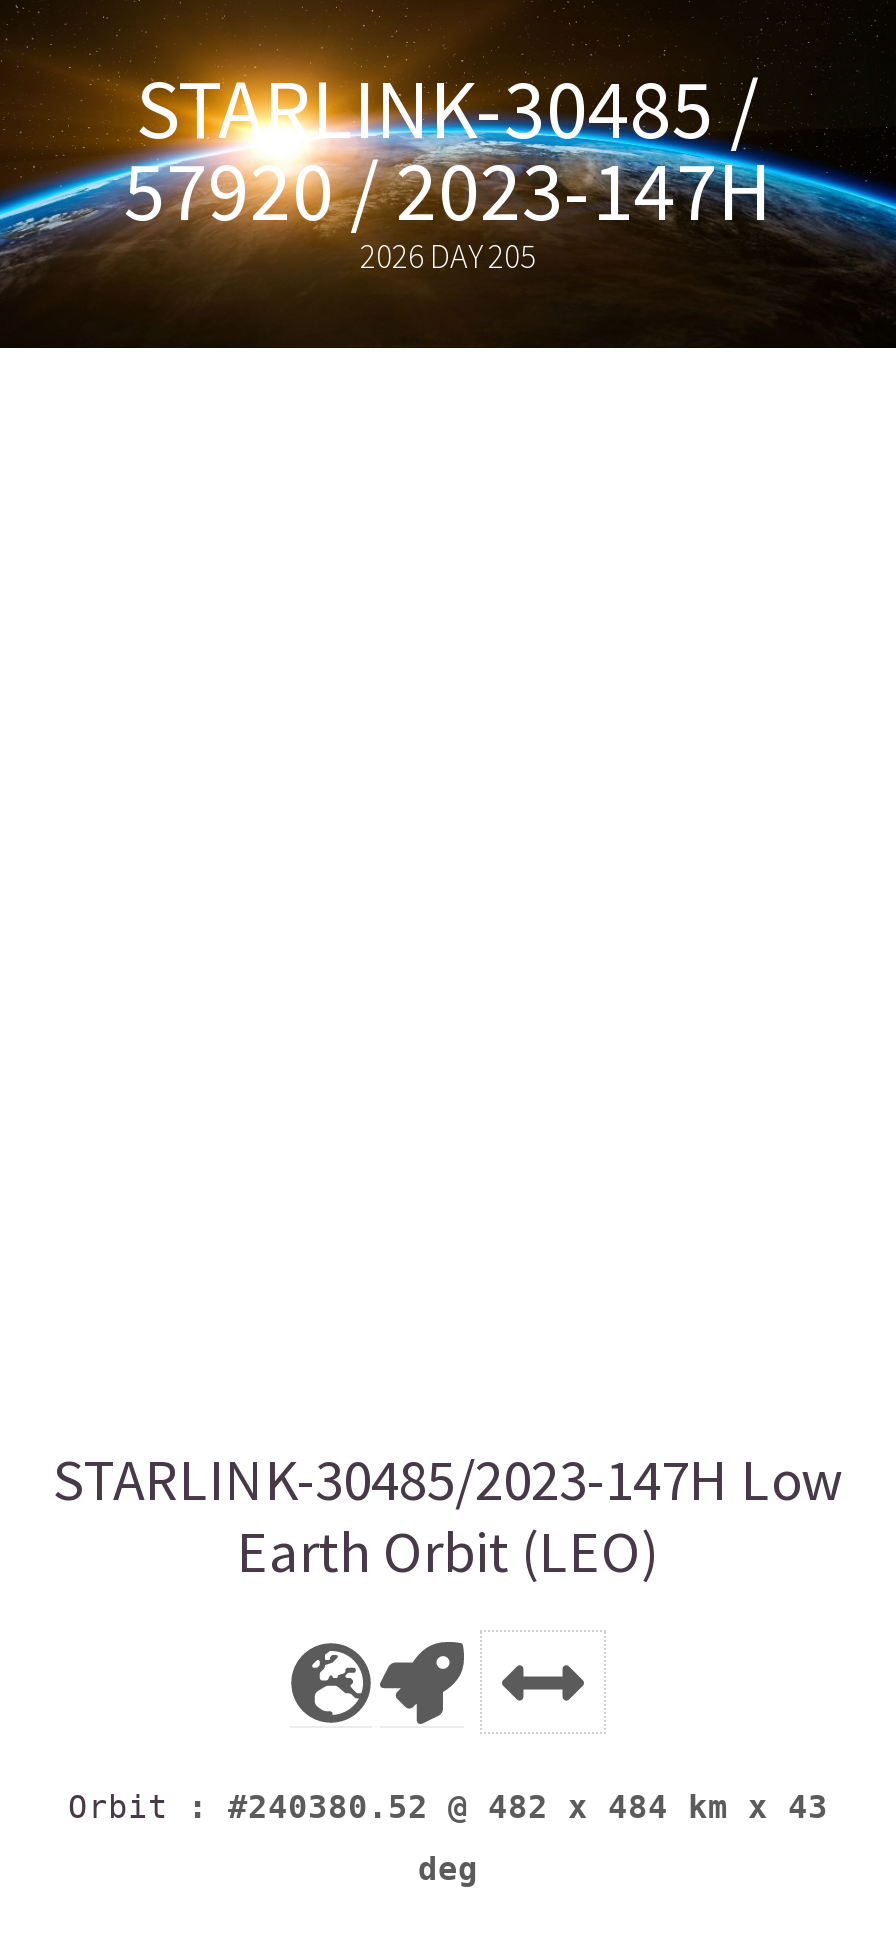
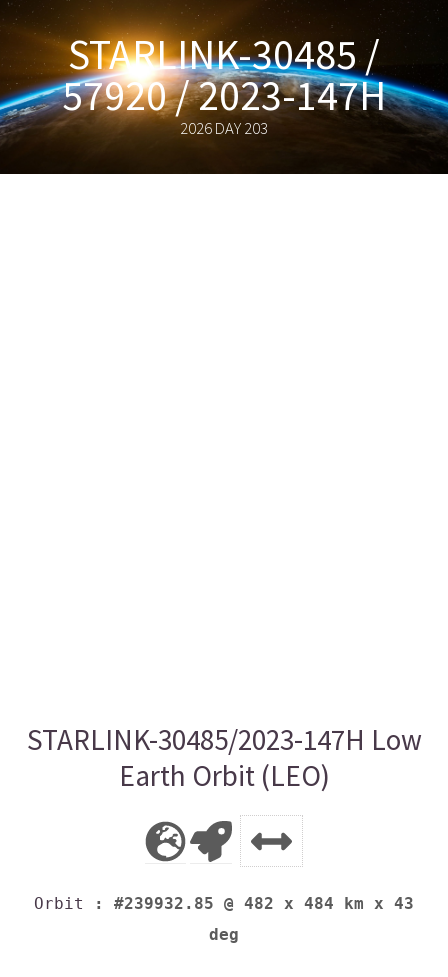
[360,235,536,277] 2026 DAY 205 -> [180,118,268,139] 2026 DAY 203
[68,1788,828,1826] Orbit: #240380.52 @ 482 x 484 km x 43 -> [34,894,414,913] Orbit: #239932.85 @ 482 x 484 km x 43

